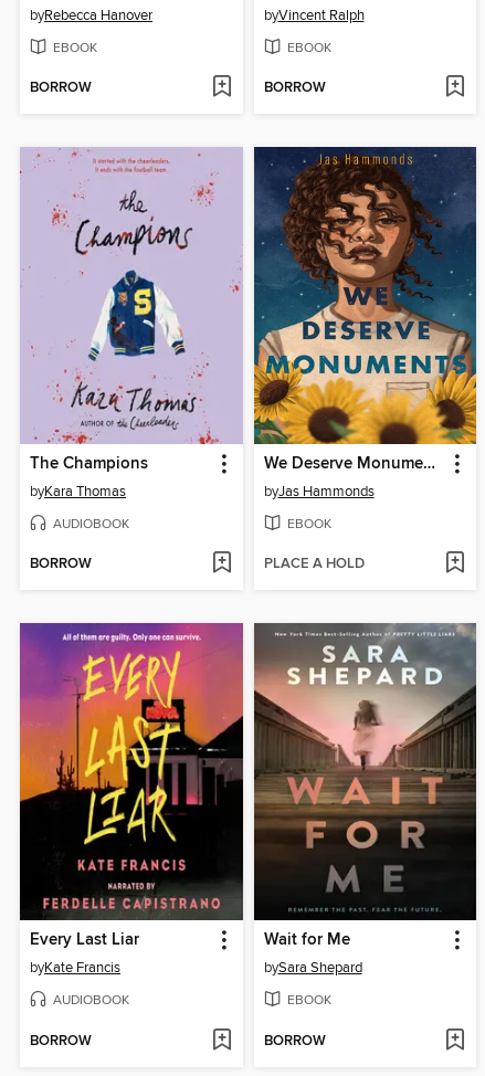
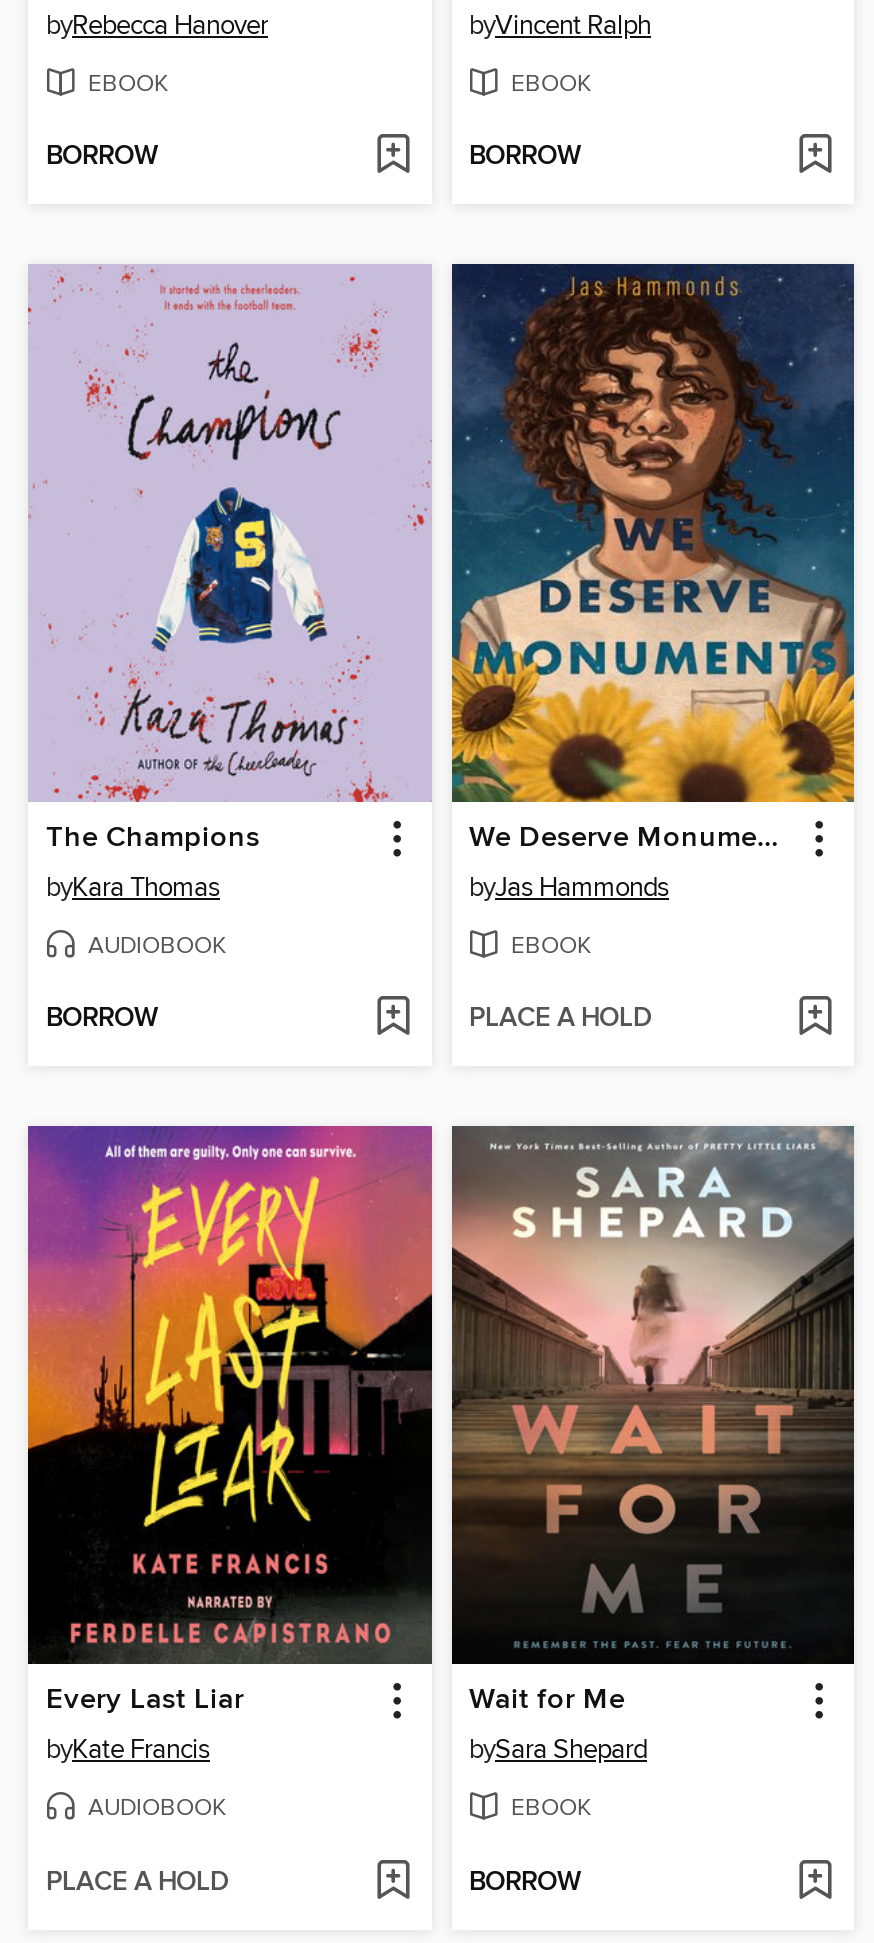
[30,1031,92,1050] BORROW -> [46,1865,228,1899] PLACE A HOLD

